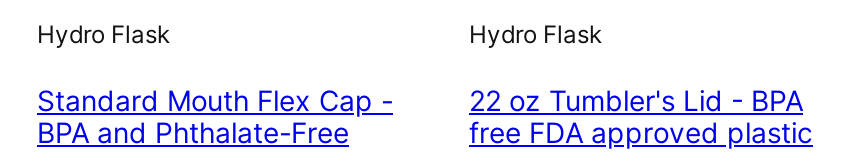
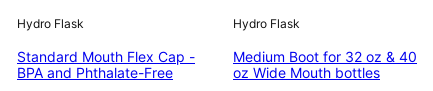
[469,83,813,149] 22 oz Tumbler's Lid - BPA | free FDA approved plastic -> [233,48,417,81] Medium Boot for 32 oz & 40 | oz Wide Mouth bottles

